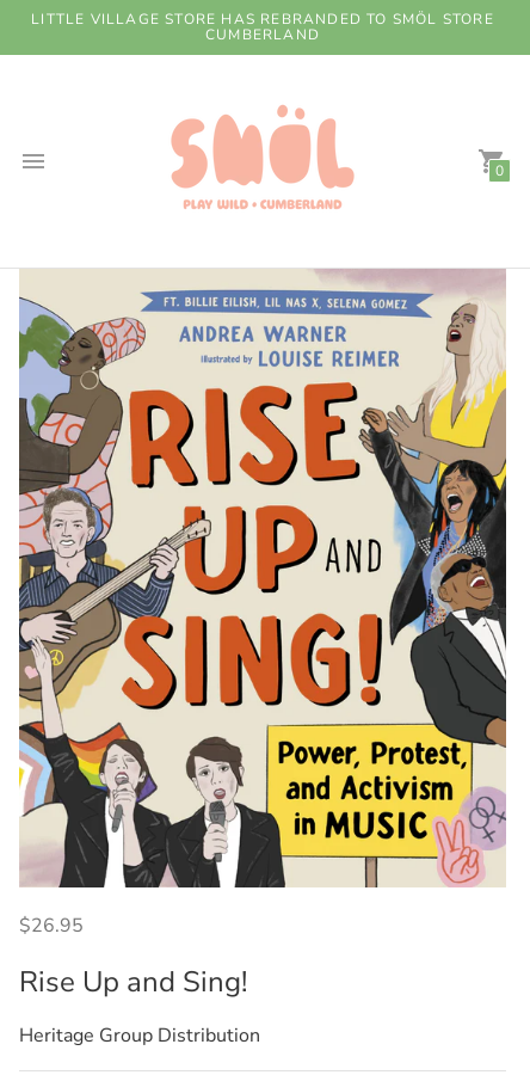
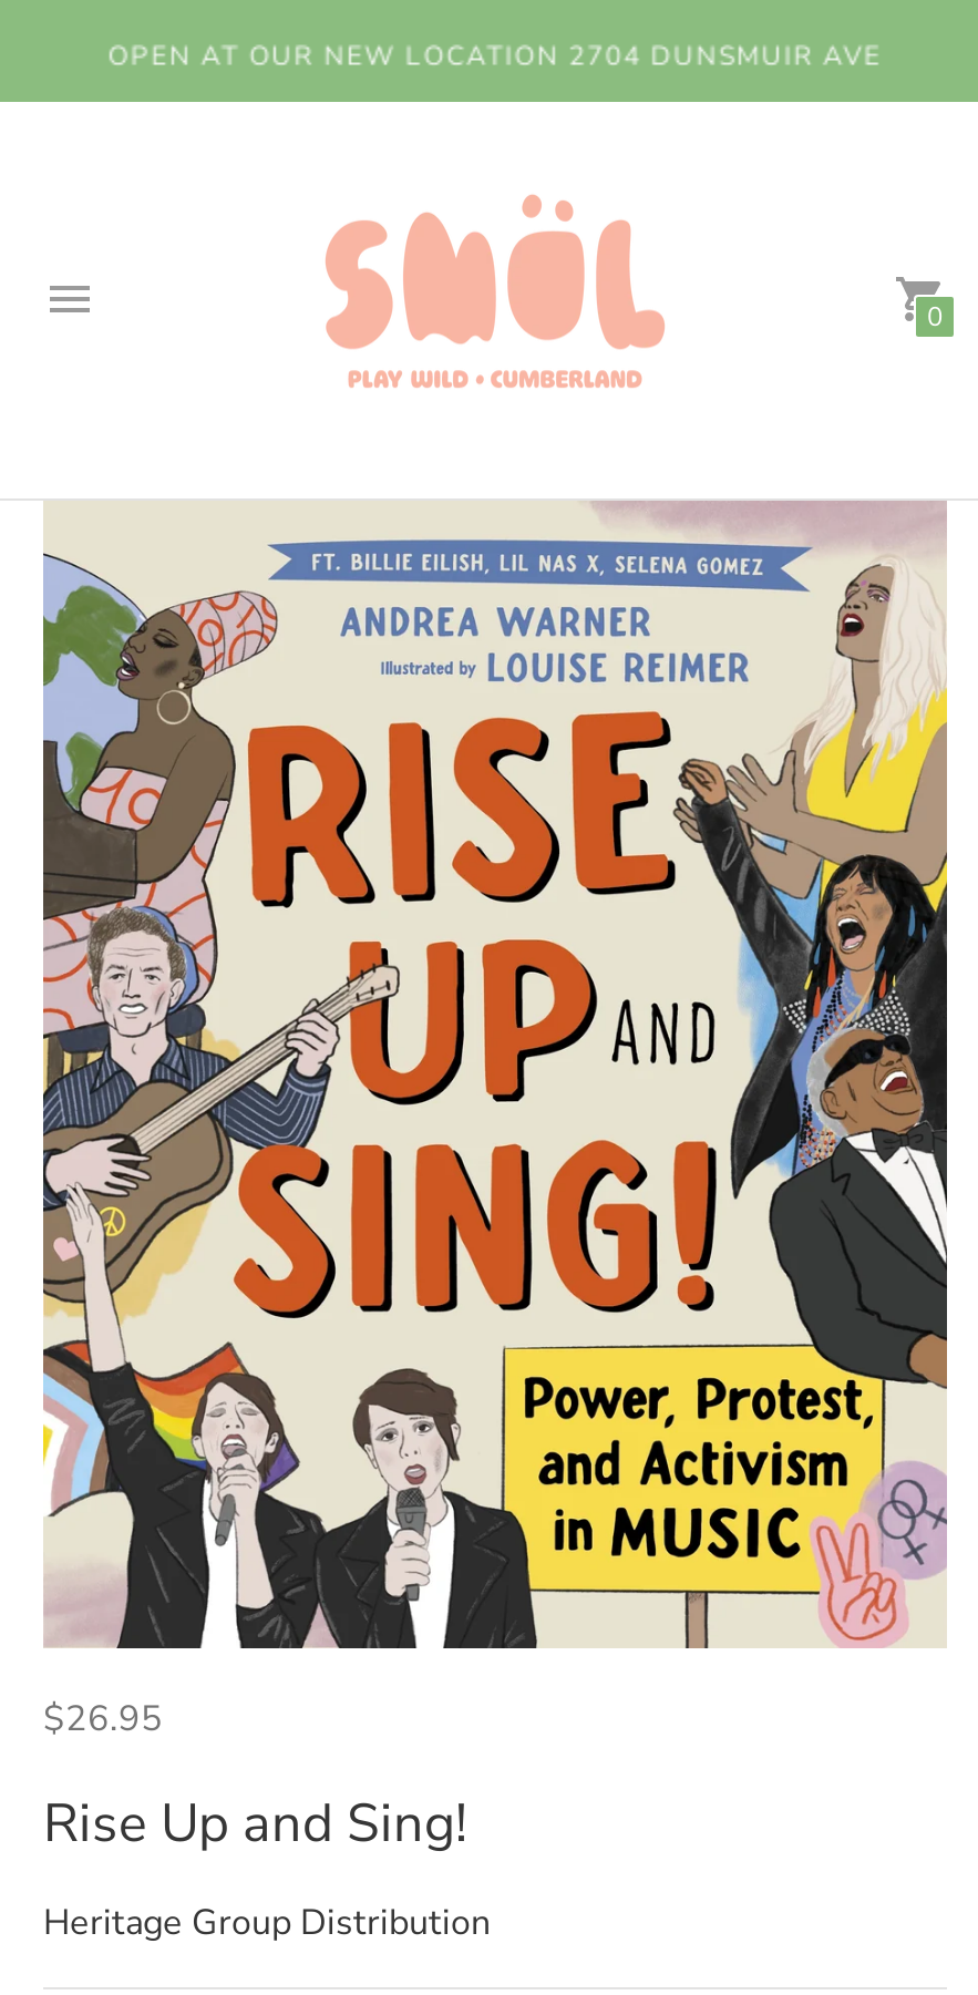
[31,10,494,44] LITTLE VILLAGE STORE HAS REBRANDED TO SMÖL STORE | CUMBERLAND -> [108,32,882,68] OPEN AT OUR NEW LOCATION 2704 DUNSMUIR AVE

